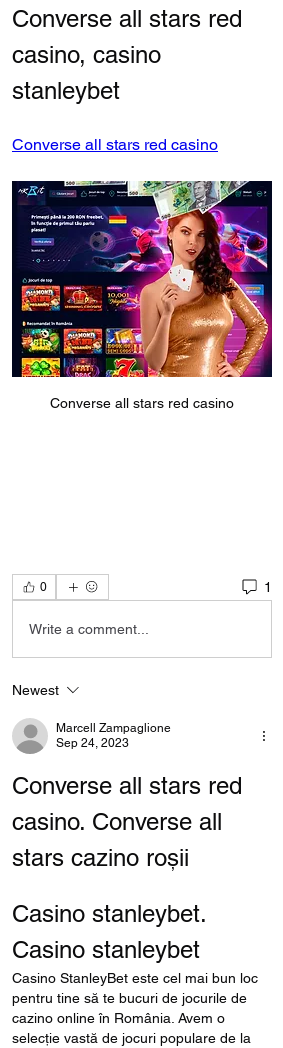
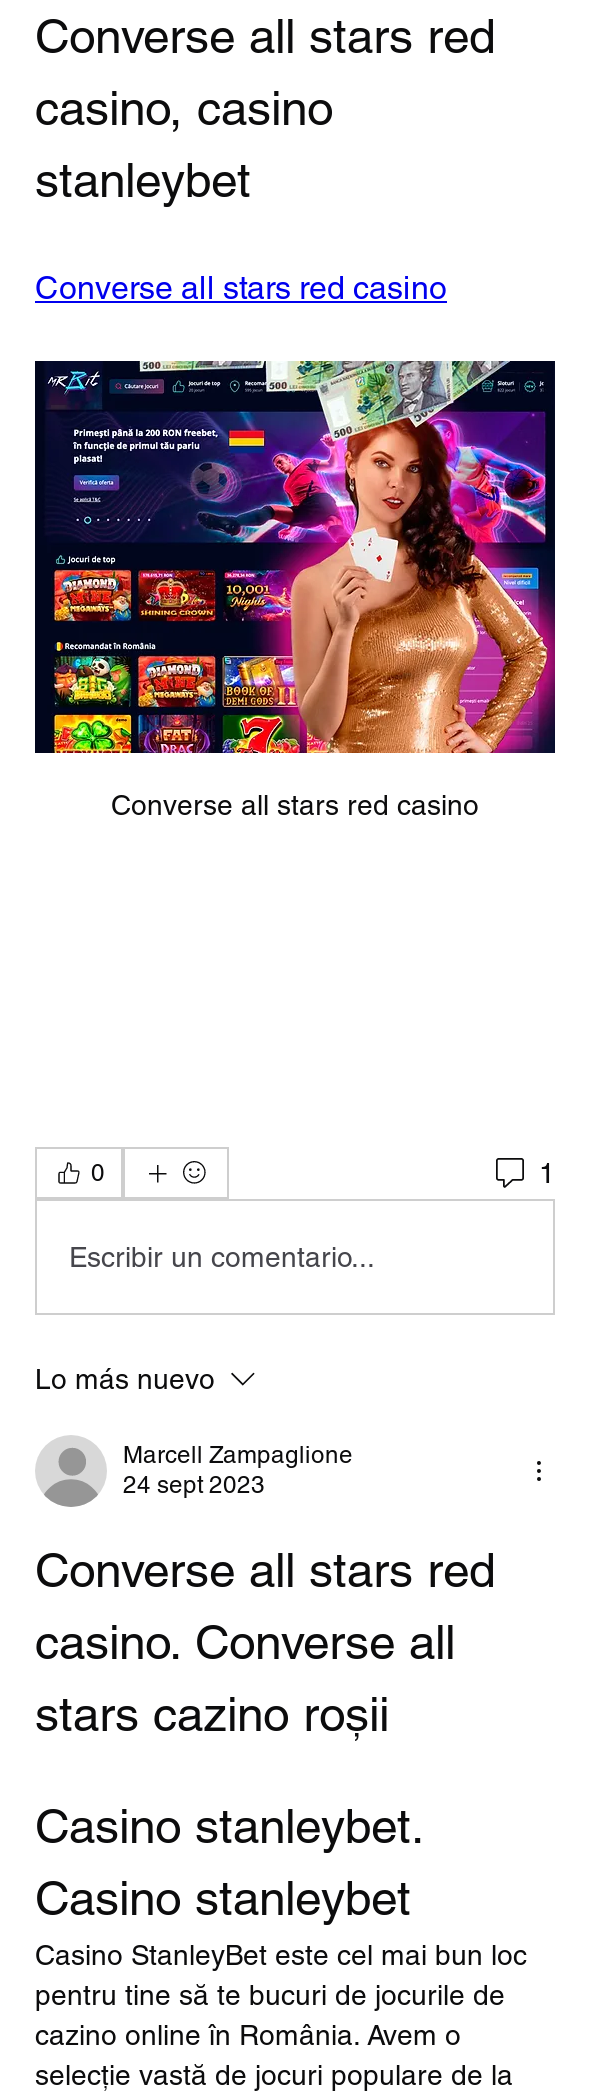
[29,621,149,637] Write a comment... -> [69,1241,375,1273] Escribir un comentario...
[12,682,59,698] Newest -> [35,1364,215,1396] Lo más nuevo
[56,736,129,750] Sep 24, 2023 -> [123,1472,265,1500] 24 sept 2023

